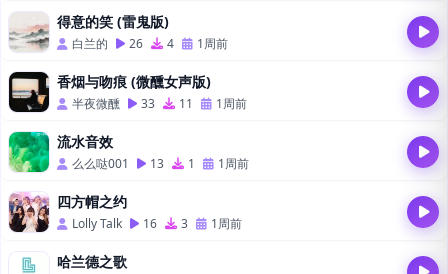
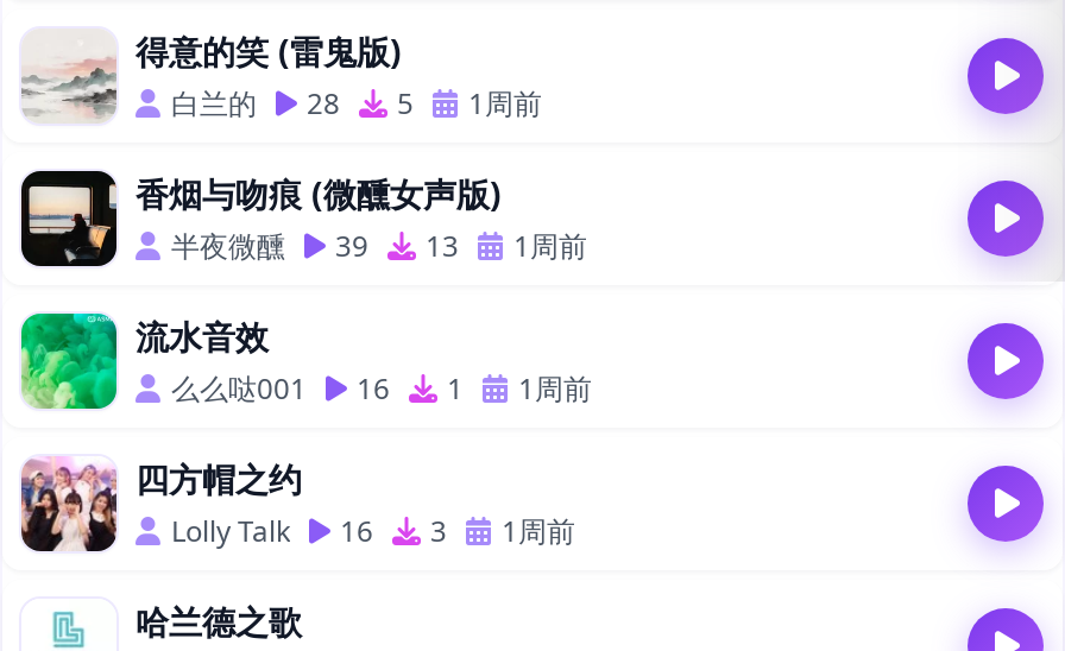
[129,35,143,52] 26 -> [307,83,340,124] 28
[167,35,174,52] 4 -> [397,83,414,124] 5
[141,95,155,112] 33 -> [335,226,368,266] 39
[179,95,193,112] 11 -> [426,226,459,266] 13
[72,155,249,172] 么么哒001 13 1 1周前 -> [171,368,592,409] 么么哒001 16 1 1周前

